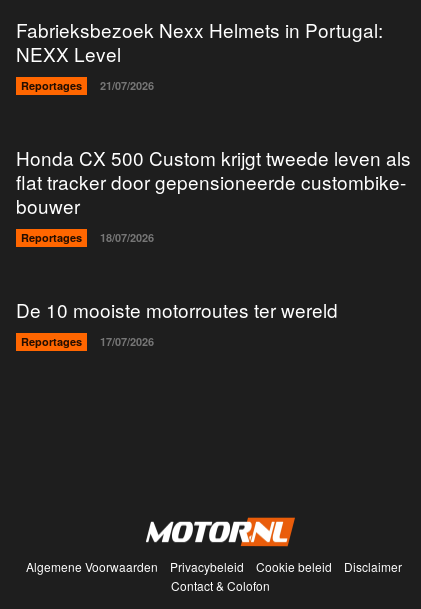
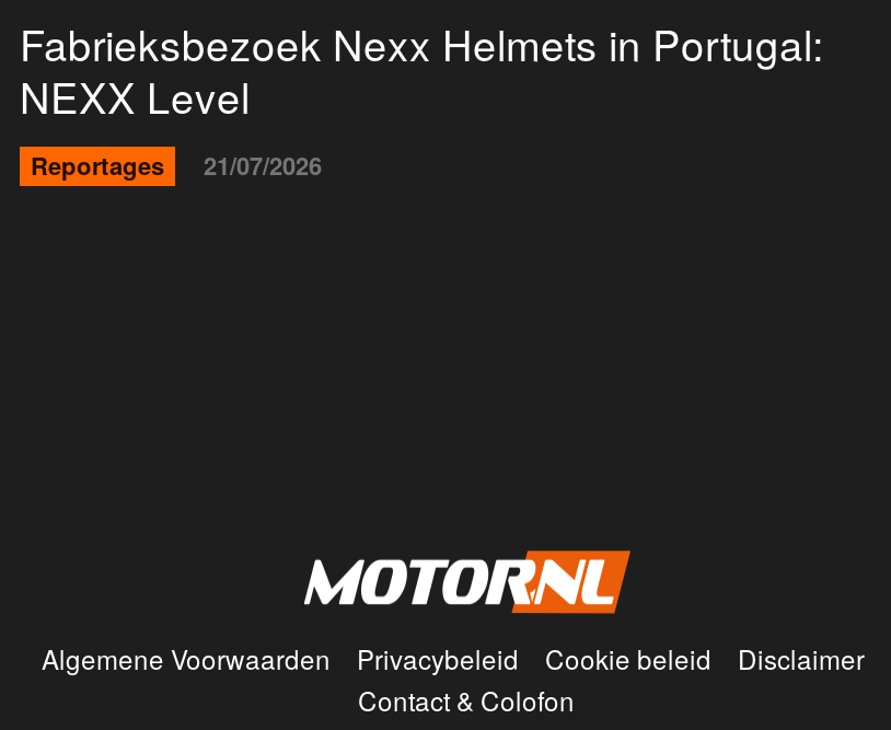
[16,144,411,349] Honda CX 500 Custom krijgt tweede leven als | flat tracker door gepensioneerde custombike- | bouwer | Reportages | 18/07/2026 | De 10 mooiste motorroutes ter wereld | Reportages | 17/07/2026 -> none

